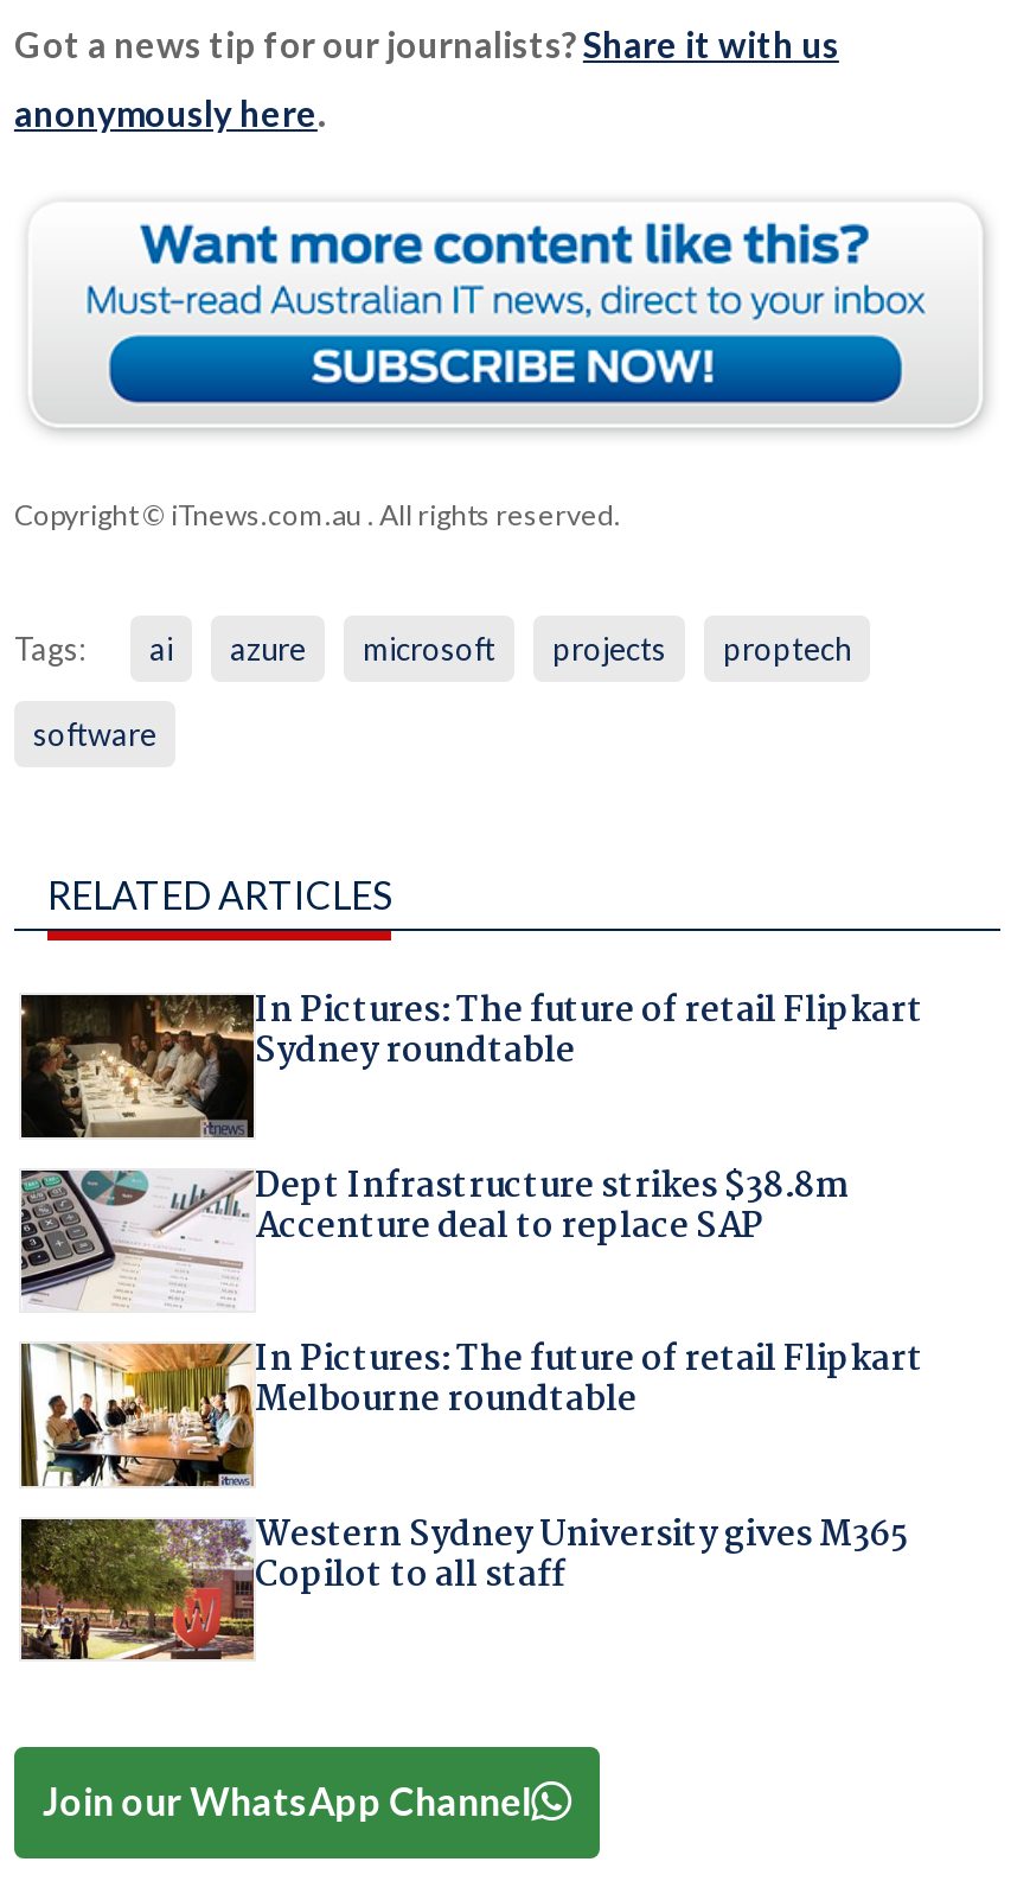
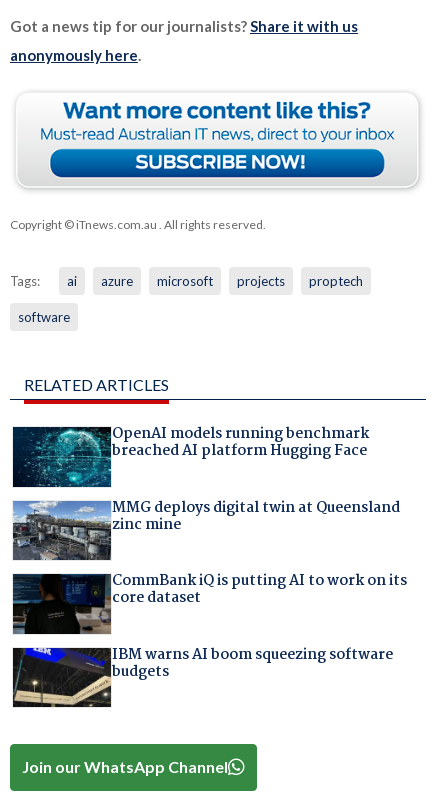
[19,984,923,1140] [image] | In Pictures: The future of retail Flipkart | Sydney roundtable -> [12,422,368,488] [image] | OpenAI models running benchmark | breached AI platform Hugging Face
[19,1158,847,1311] [image] | Dept Infrastructure strikes $38.8m | Accenture deal to replace SAP -> [12,496,399,561] [image] | MMG deploys digital twin at Queensland | zinc mine
[19,1332,923,1488] [image] | In Pictures: The future of retail Flipkart | Melbourne roundtable -> [12,569,406,635] [image] | CommBank iQ is putting AI to work on its | core dataset
[19,1506,909,1662] [image] | Western Sydney University gives M365 | Copilot to all staff -> [13,643,392,708] [image] | IBM warns AI boom squeezing software | budgets

